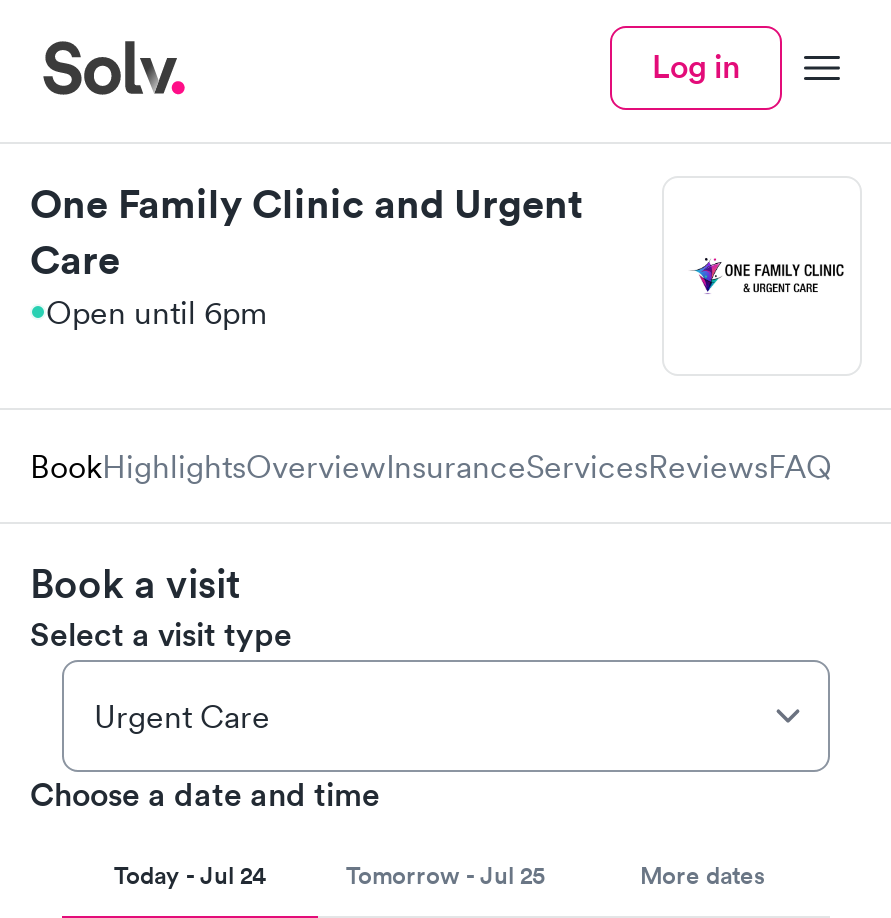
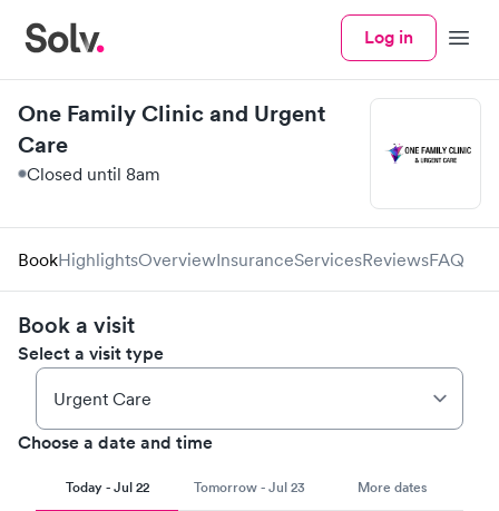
[46,292,268,332] Open until 6pm -> [27,163,160,185] Closed until 8am
[114,858,266,892] Today - Jul 24 -> [65,478,149,497] Today - Jul 22
[346,858,546,892] Tomorrow - Jul 25 -> [194,478,305,497] Tomorrow - Jul 23

